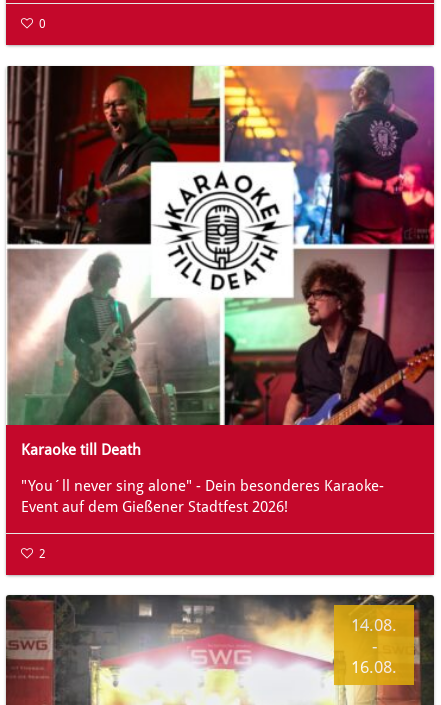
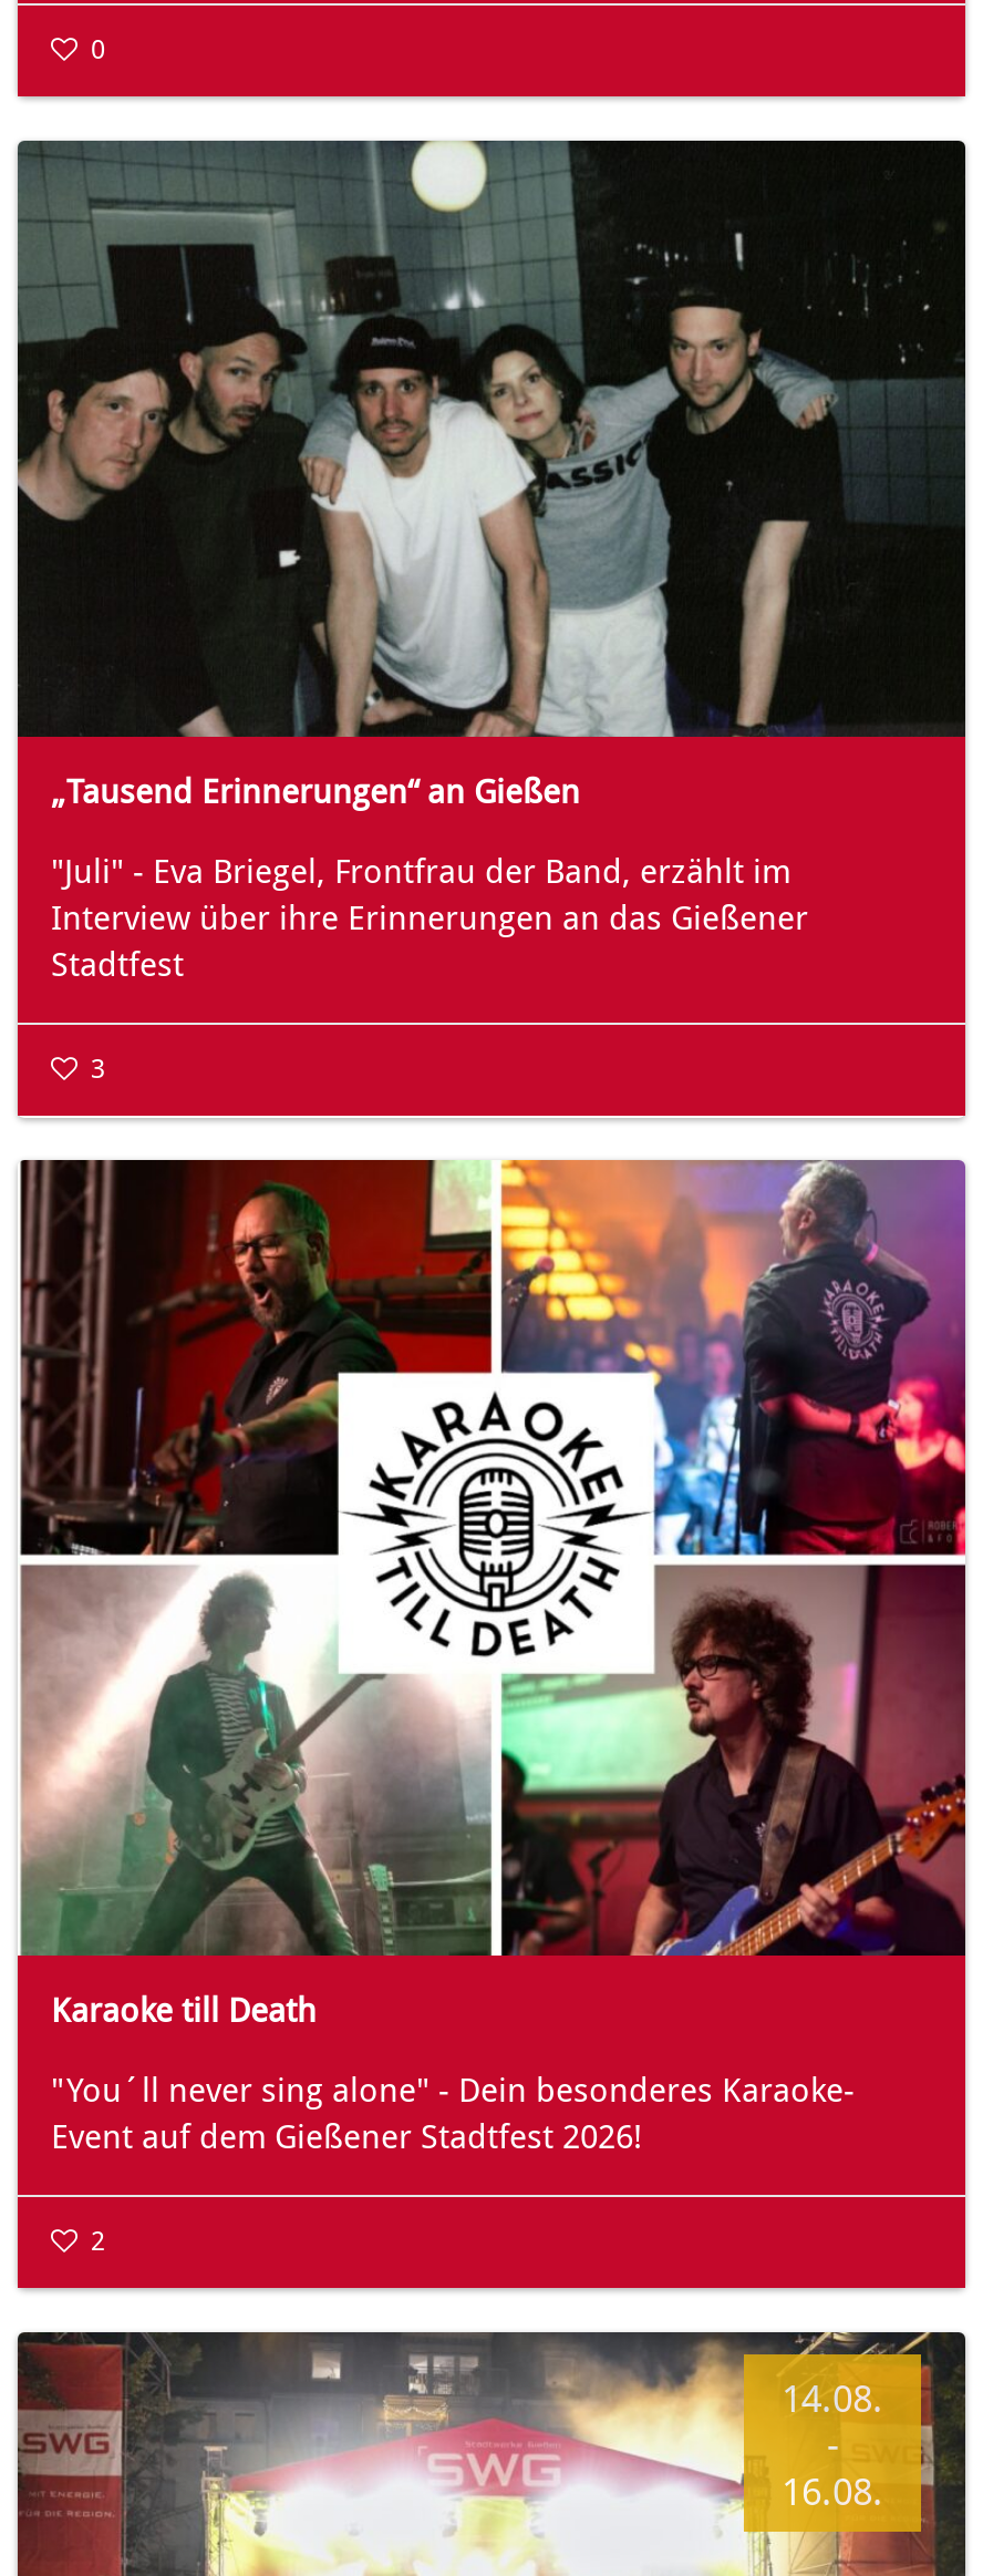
none -> [15,137,968,1085] [image] | „Tausend Erinnerungen“ an Gießen | "Juli" - Eva Briegel, Frontfrau der Band, erzählt im | Interview über ihre Erinnerungen an das Gießener | Stadtfest | 3

